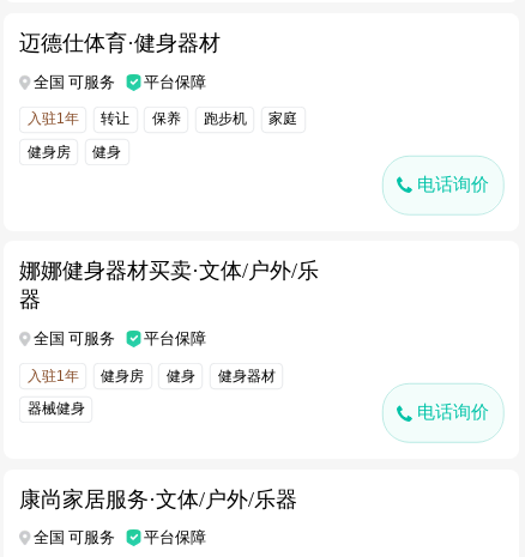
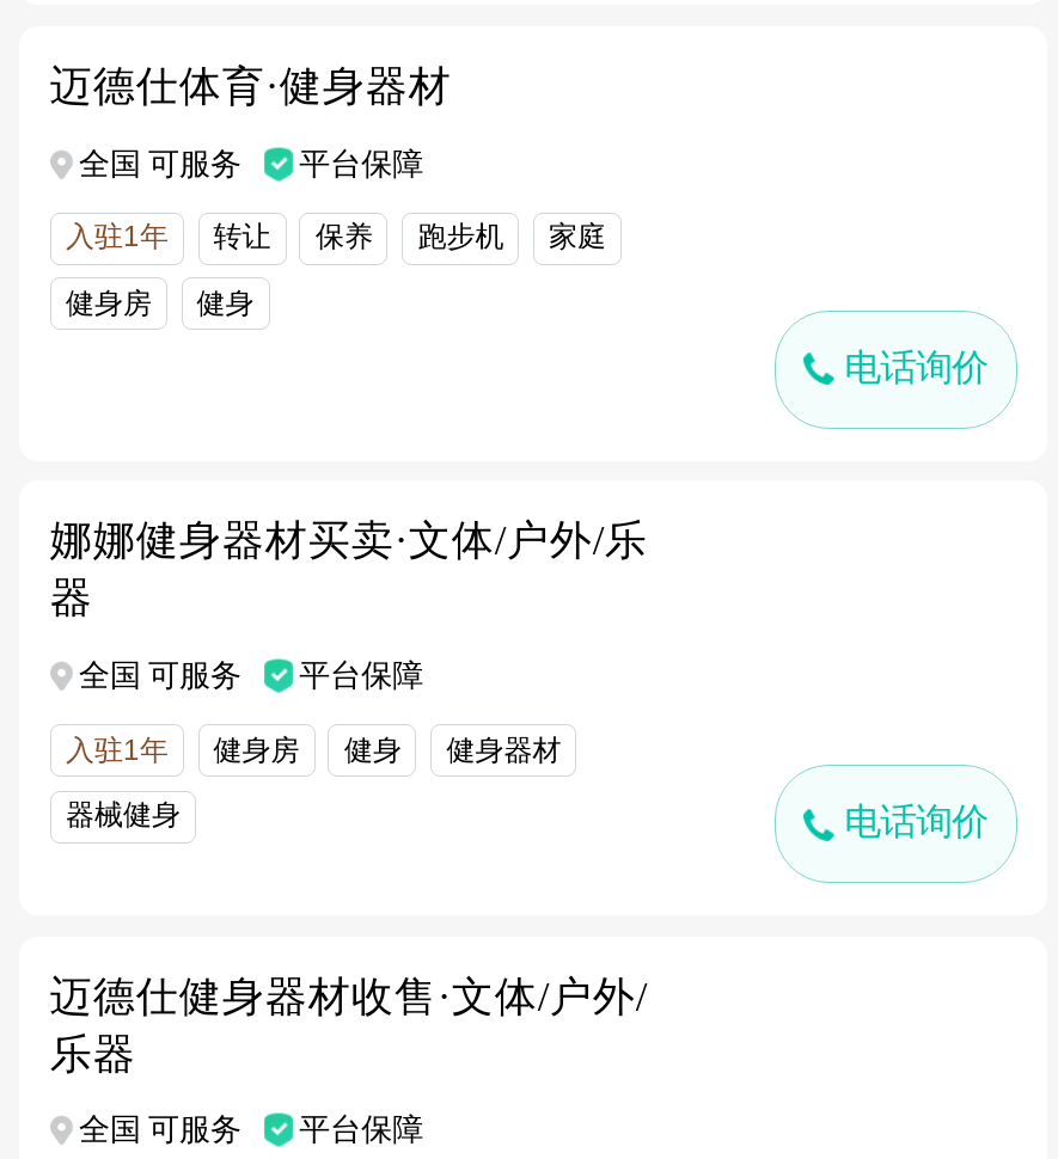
[19,487,297,511] 康尚家居服务·文体/户外/乐器 -> [50,972,648,1077] 迈德仕健身器材收售·文体/户外/ | 乐器

